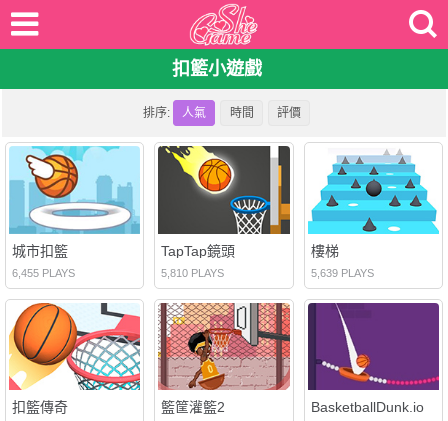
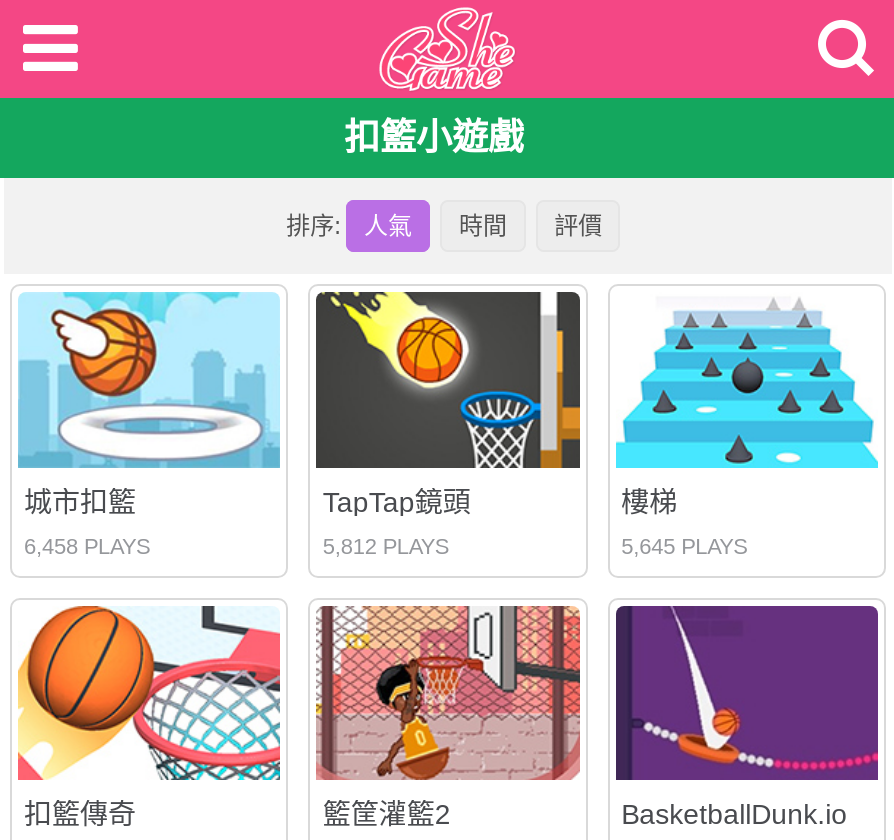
[12,266,75,278] 6,455 PLAYS -> [24,533,150,557] 6,458 PLAYS
[161,266,224,278] 5,810 PLAYS -> [323,533,449,557] 5,812 PLAYS
[311,266,374,278] 5,639 PLAYS -> [621,533,747,557] 5,645 PLAYS

